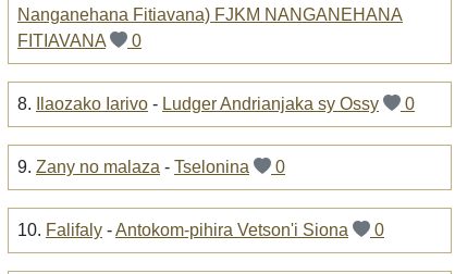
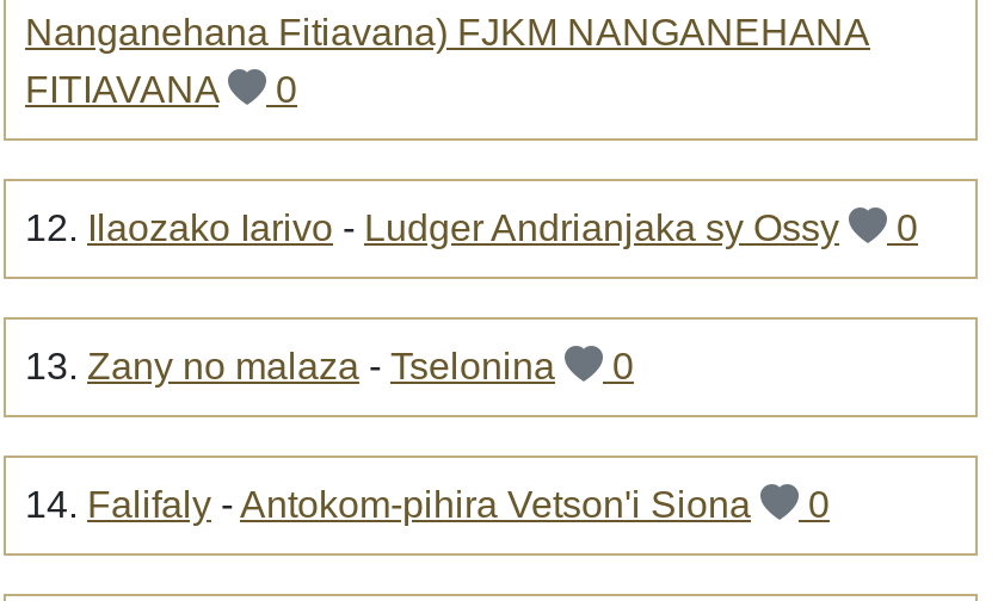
[17,94,379,113] 8. Ilaozako Iarivo - Ludger Andrianjaka sy Ossy -> [25,207,839,248] 12. Ilaozako Iarivo - Ludger Andrianjaka sy Ossy
[17,158,249,176] 9. Zany no malaza - Tselonina -> [25,346,555,386] 13. Zany no malaza - Tselonina
[17,221,348,239] 10. Falifaly - Antokom-pihira Vetson'i Siona -> [25,484,751,524] 14. Falifaly - Antokom-pihira Vetson'i Siona

